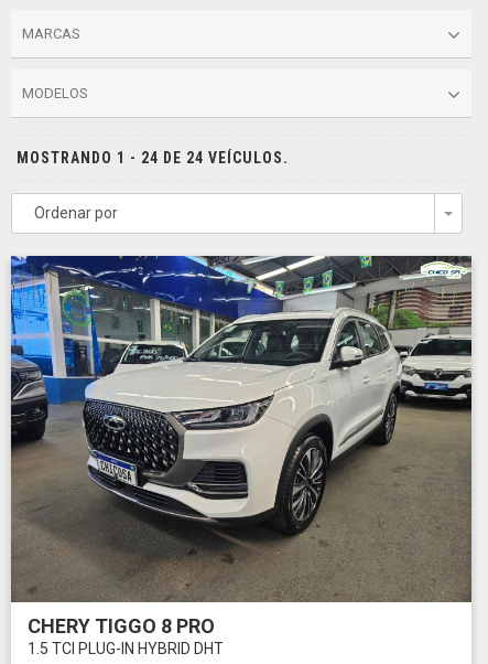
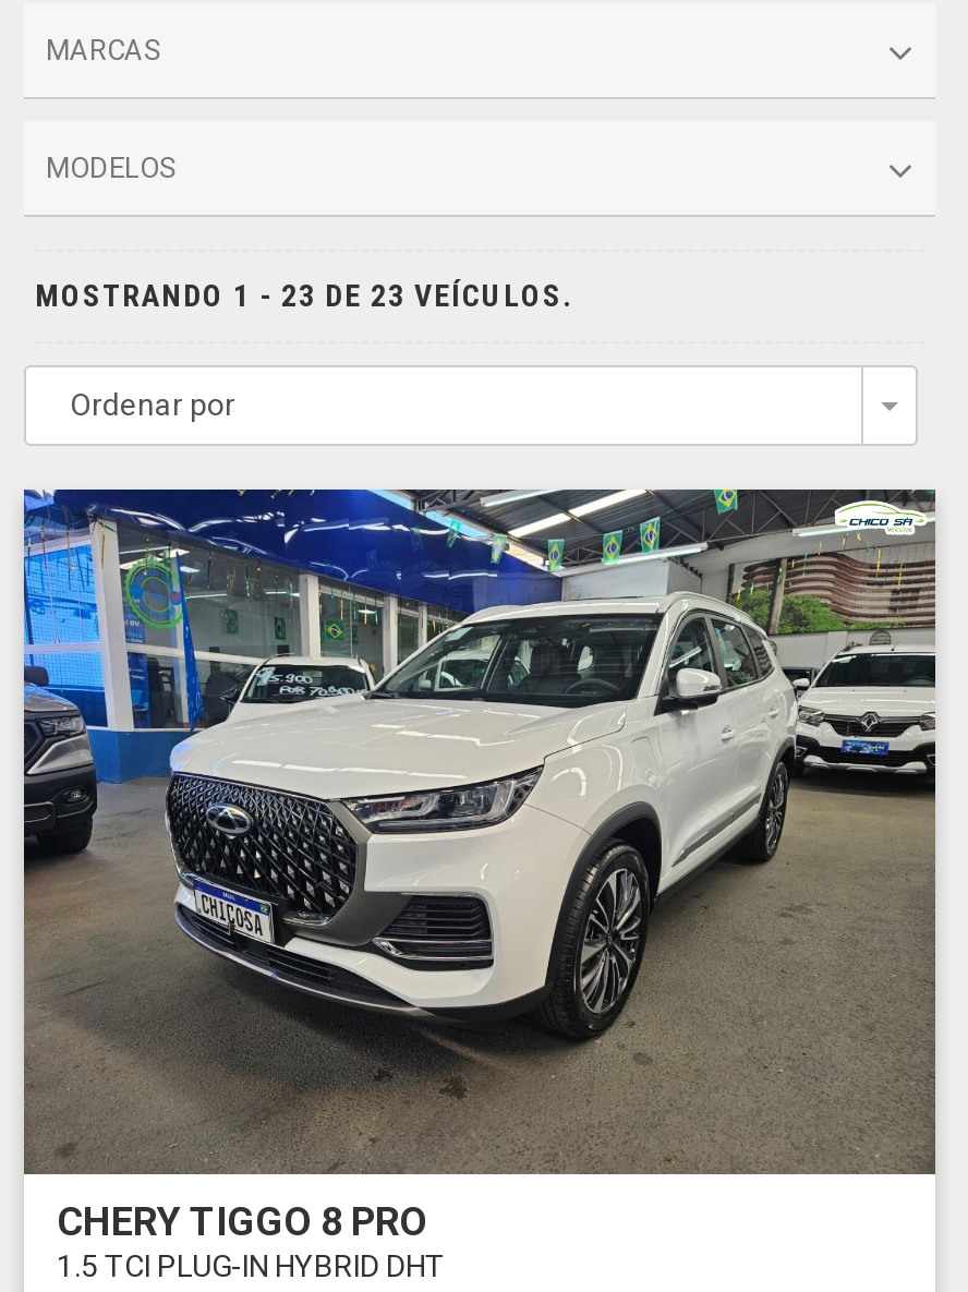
[17,149,289,167] MOSTRANDO 1 - 24 DE 24 VEÍCULOS. -> [35,278,573,313] MOSTRANDO 1 - 23 DE 23 VEÍCULOS.

